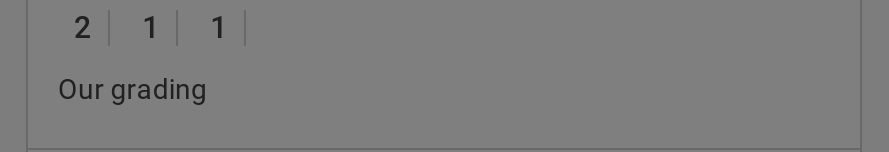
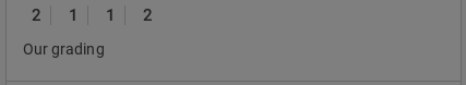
none -> [143,5,153,25] 2

